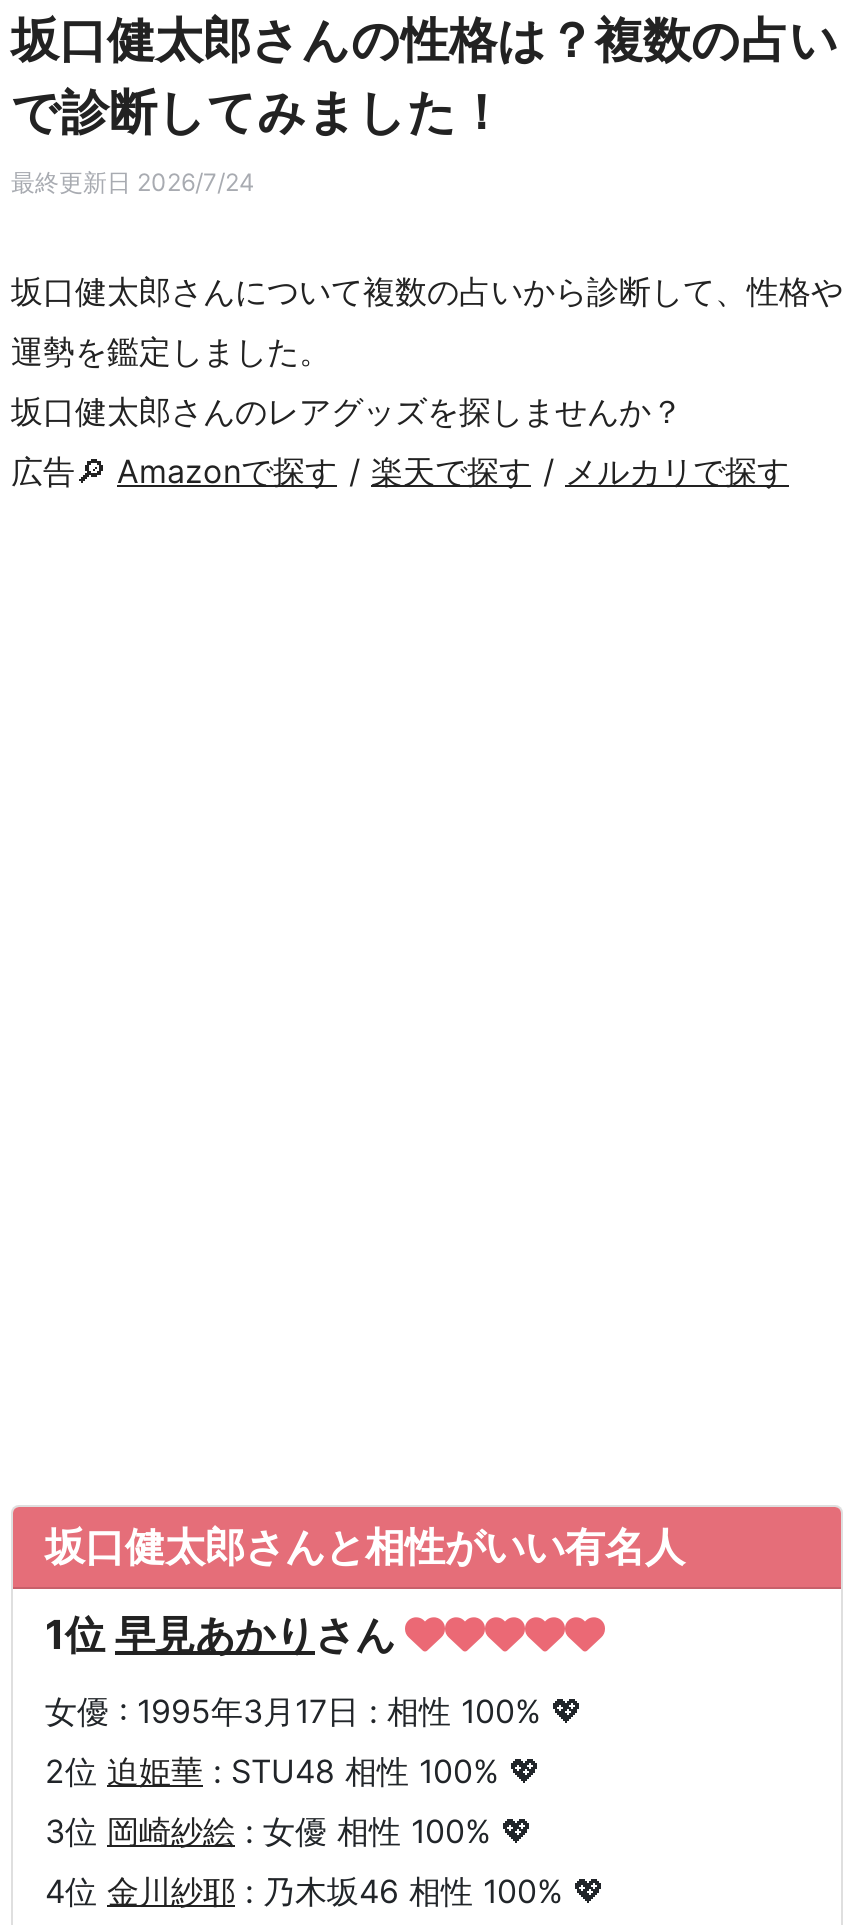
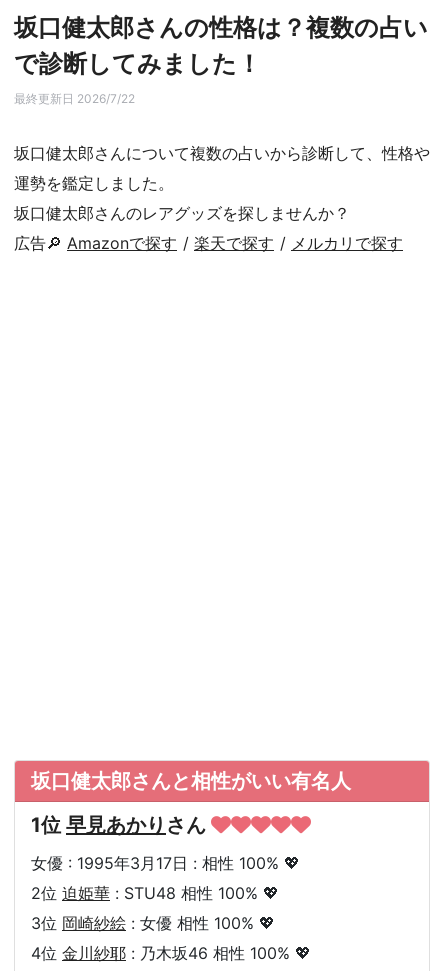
[11,168,255,198] 最終更新日 2026/7/24 -> [14,91,135,106] 最終更新日 2026/7/22

